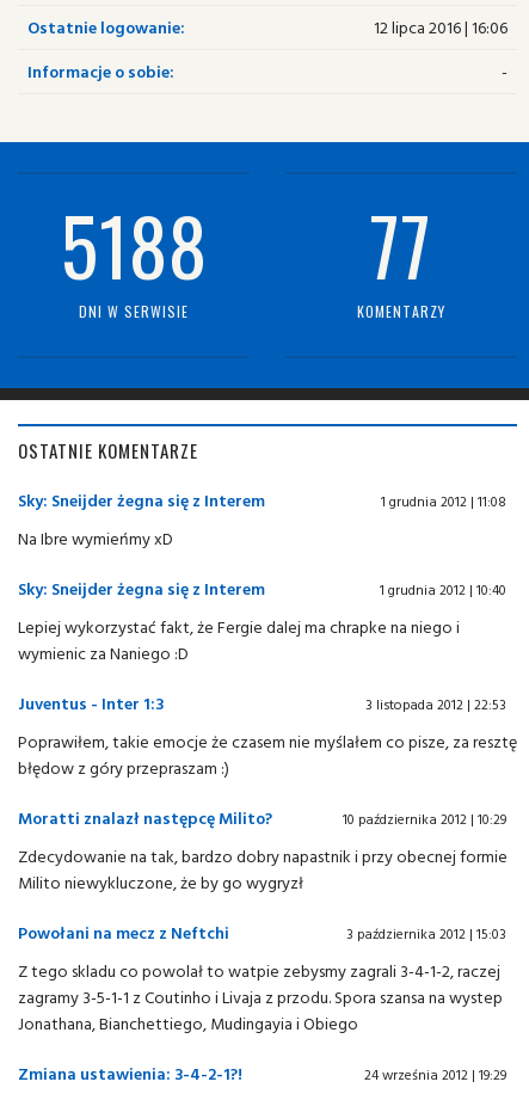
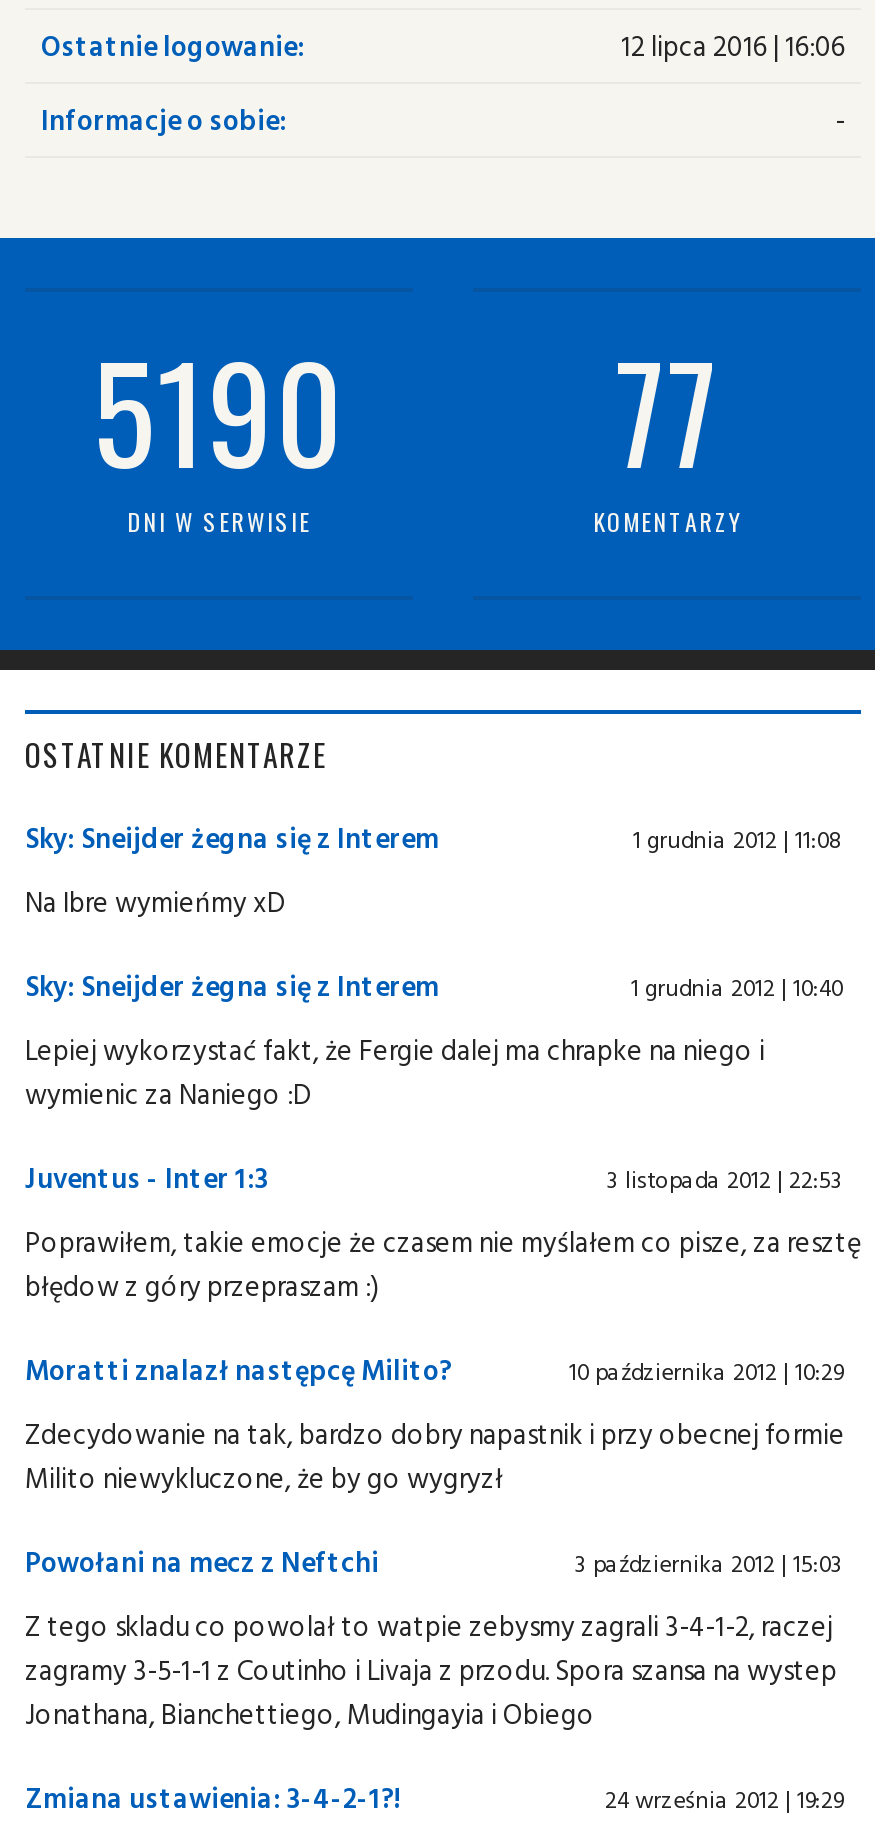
[60,186,207,302] 5188 -> [93,312,345,506] 5190

